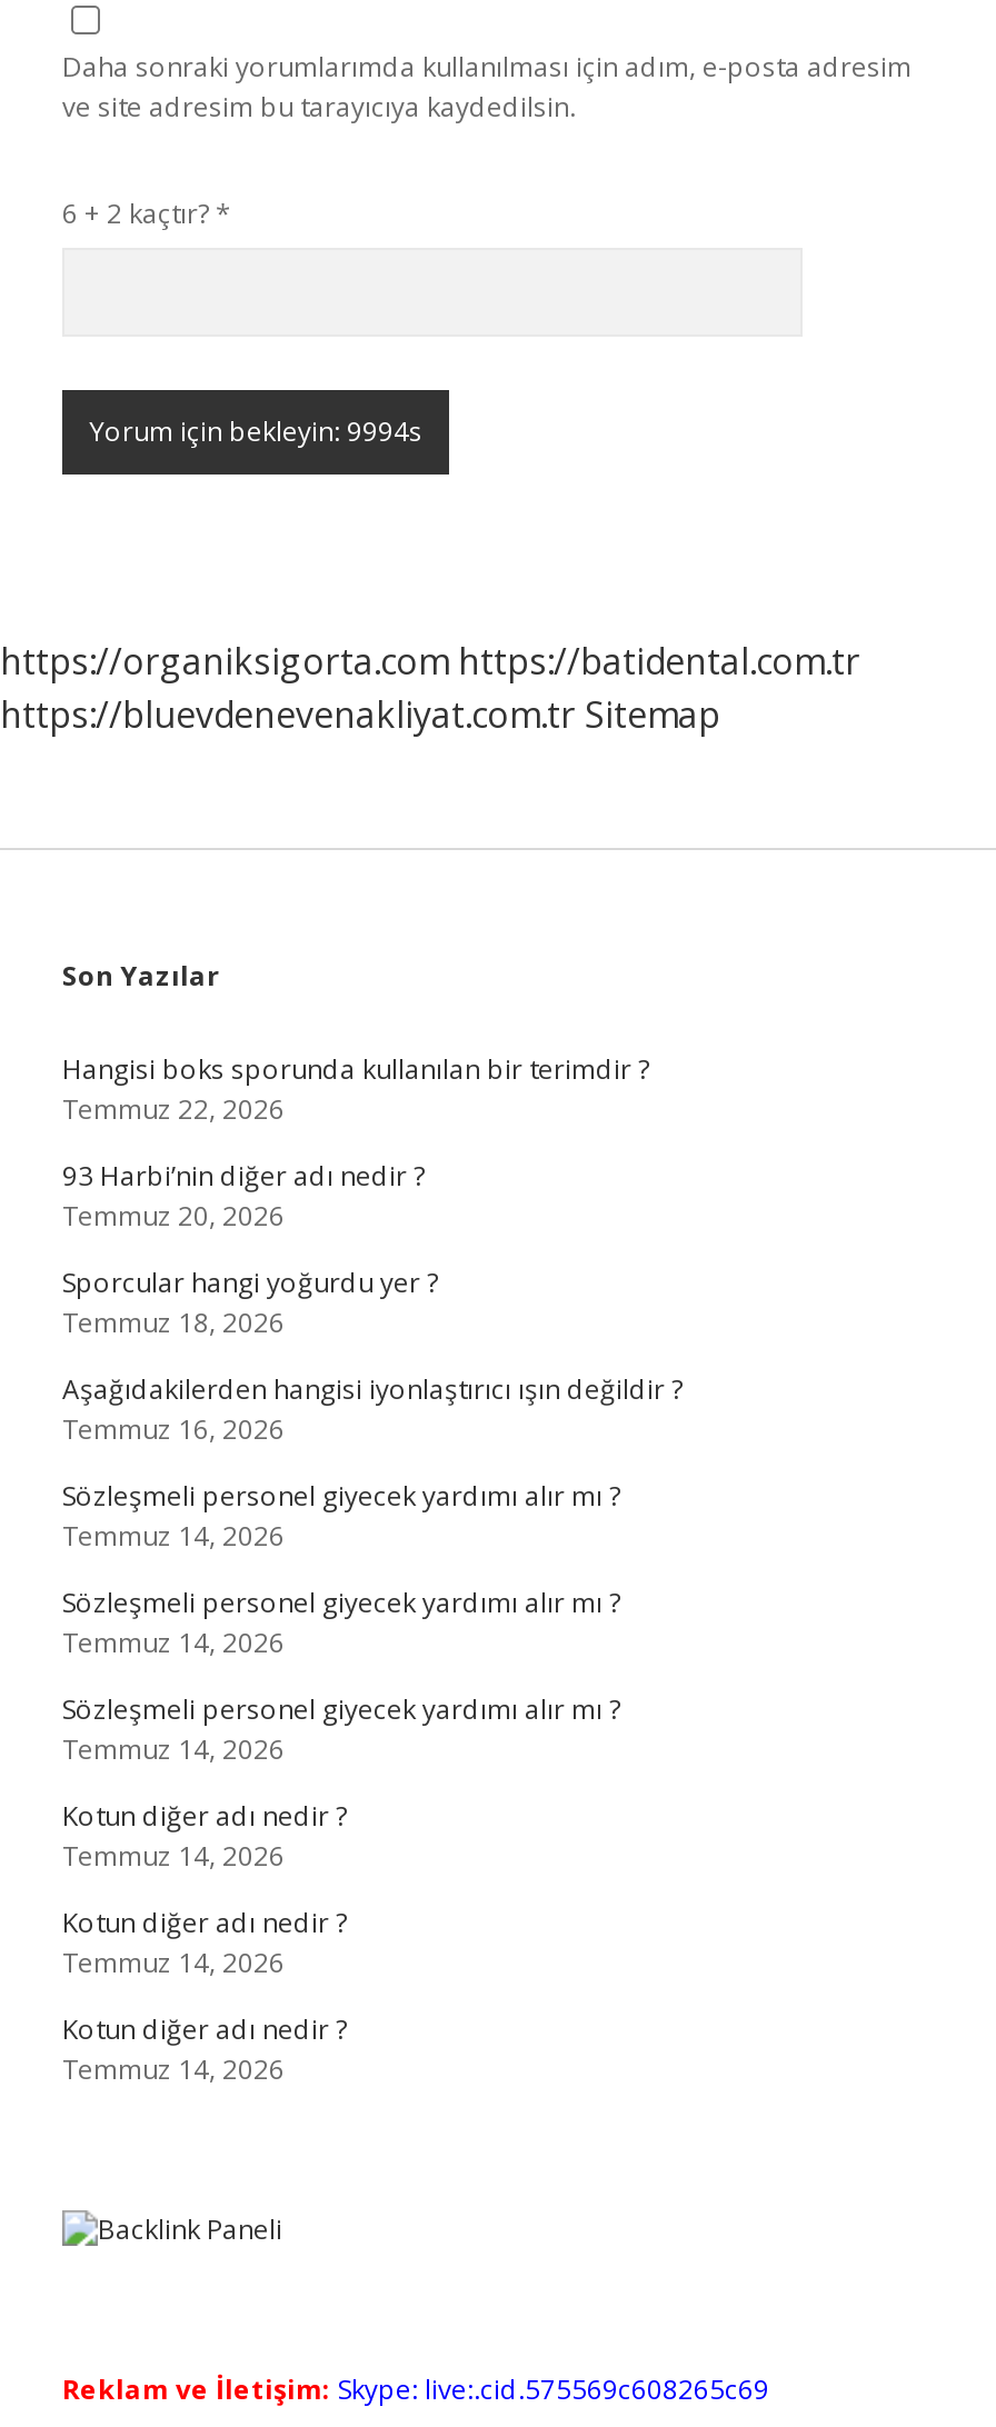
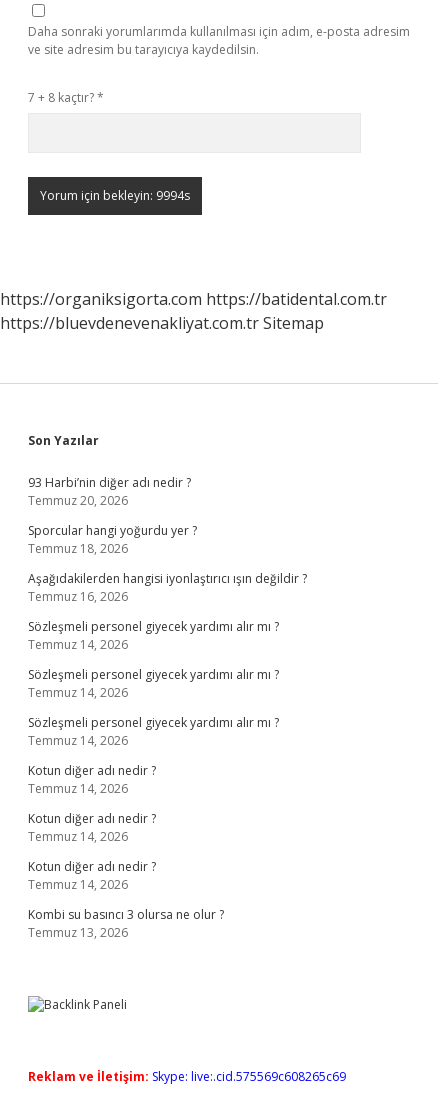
[62,194,231,232] 6 + 2 kaçtır? * -> [28,89,104,106] 7 + 8 kaçtır? *
[62,1050,649,1128] Hangisi boks sporunda kullanılan bir terimdir ? | Temmuz 22, 2026 -> none
moved [62,1157,683,2088] -> [28,474,307,893]: 93 Harbi’nin diğer adı nedir ? | Temmuz 20, 2026 | Sporcular hangi yoğurdu yer ? | ... | Kotun diğer adı nedir ? | Temmuz 14, 2026
none -> [28,906,224,941] Kombi su basıncı 3 olursa ne olur ? | Temmuz 13, 2026

